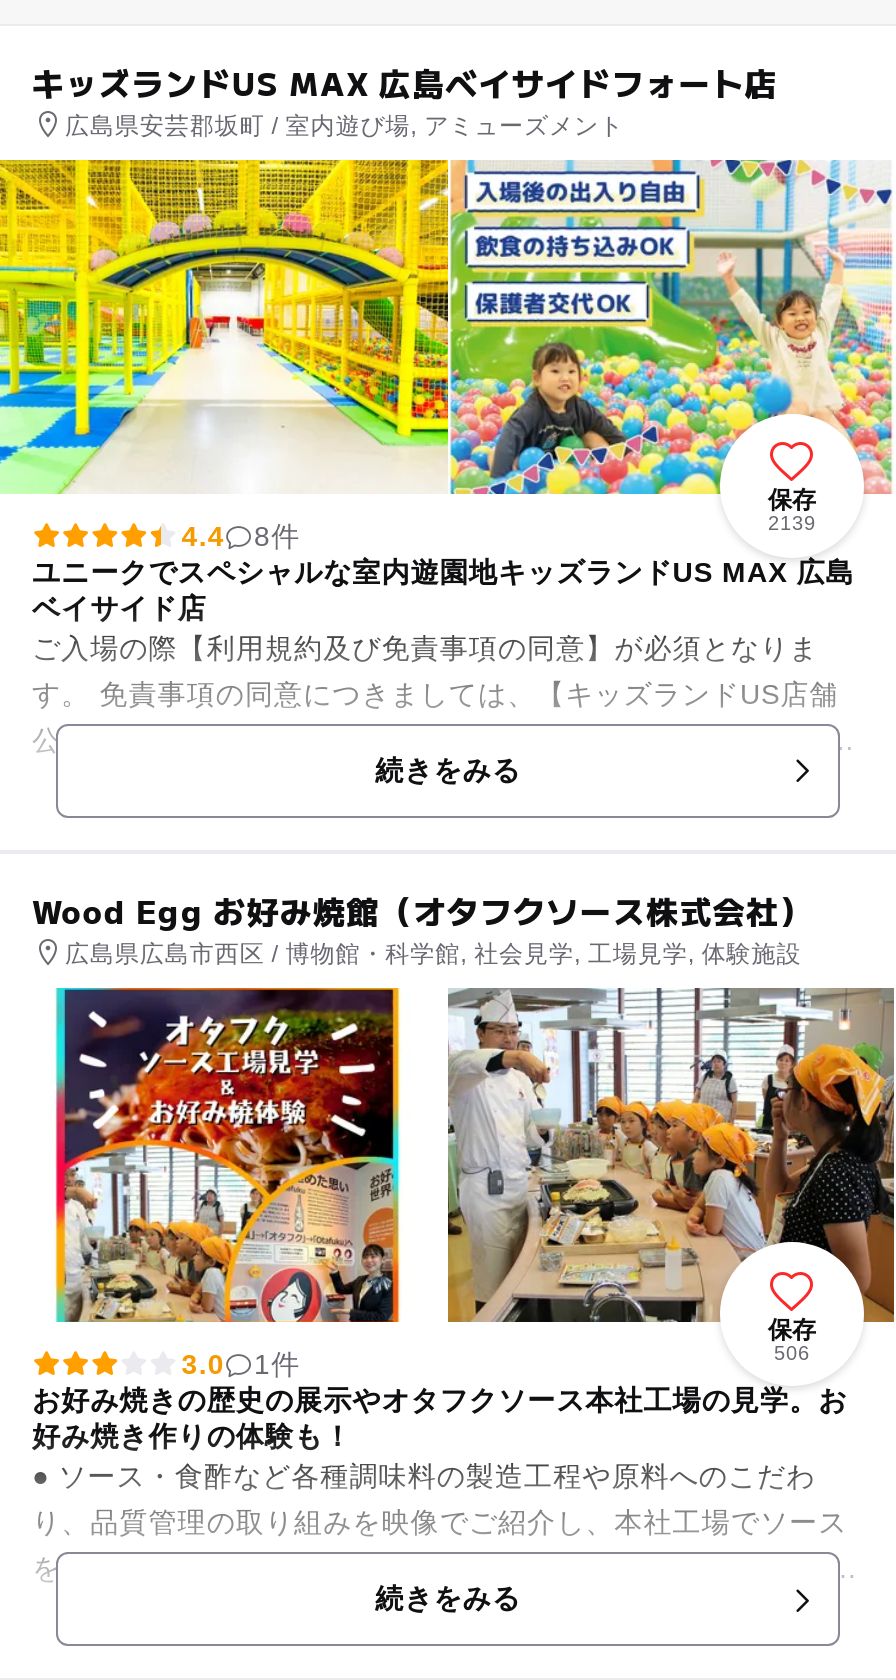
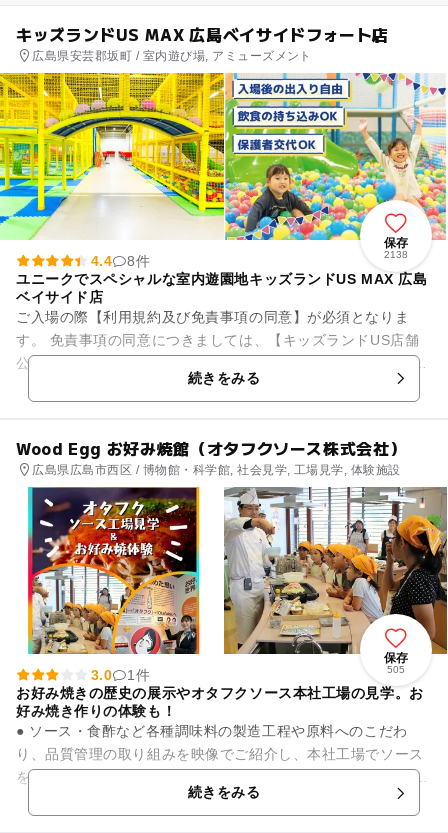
[768,513,816,535] 2139 -> [384,249,408,260] 2138
[774,1341,810,1363] 506 -> [387,664,405,675] 505

